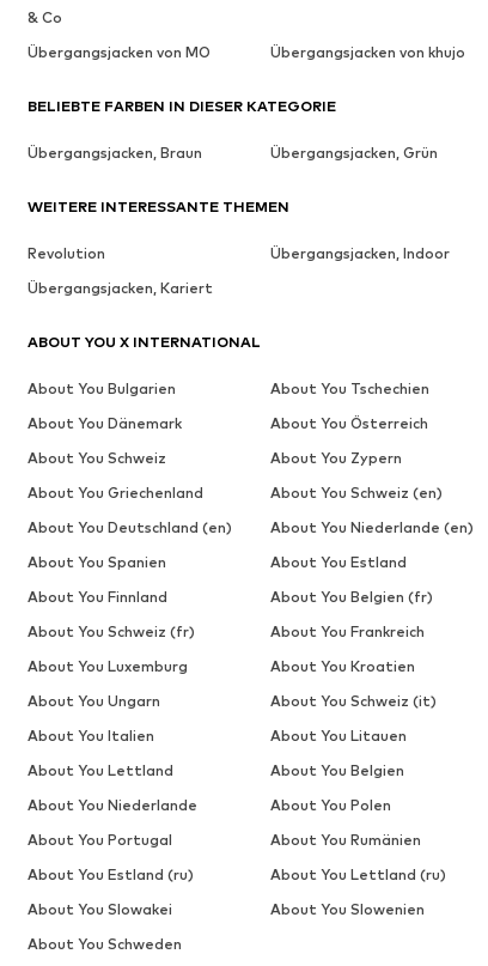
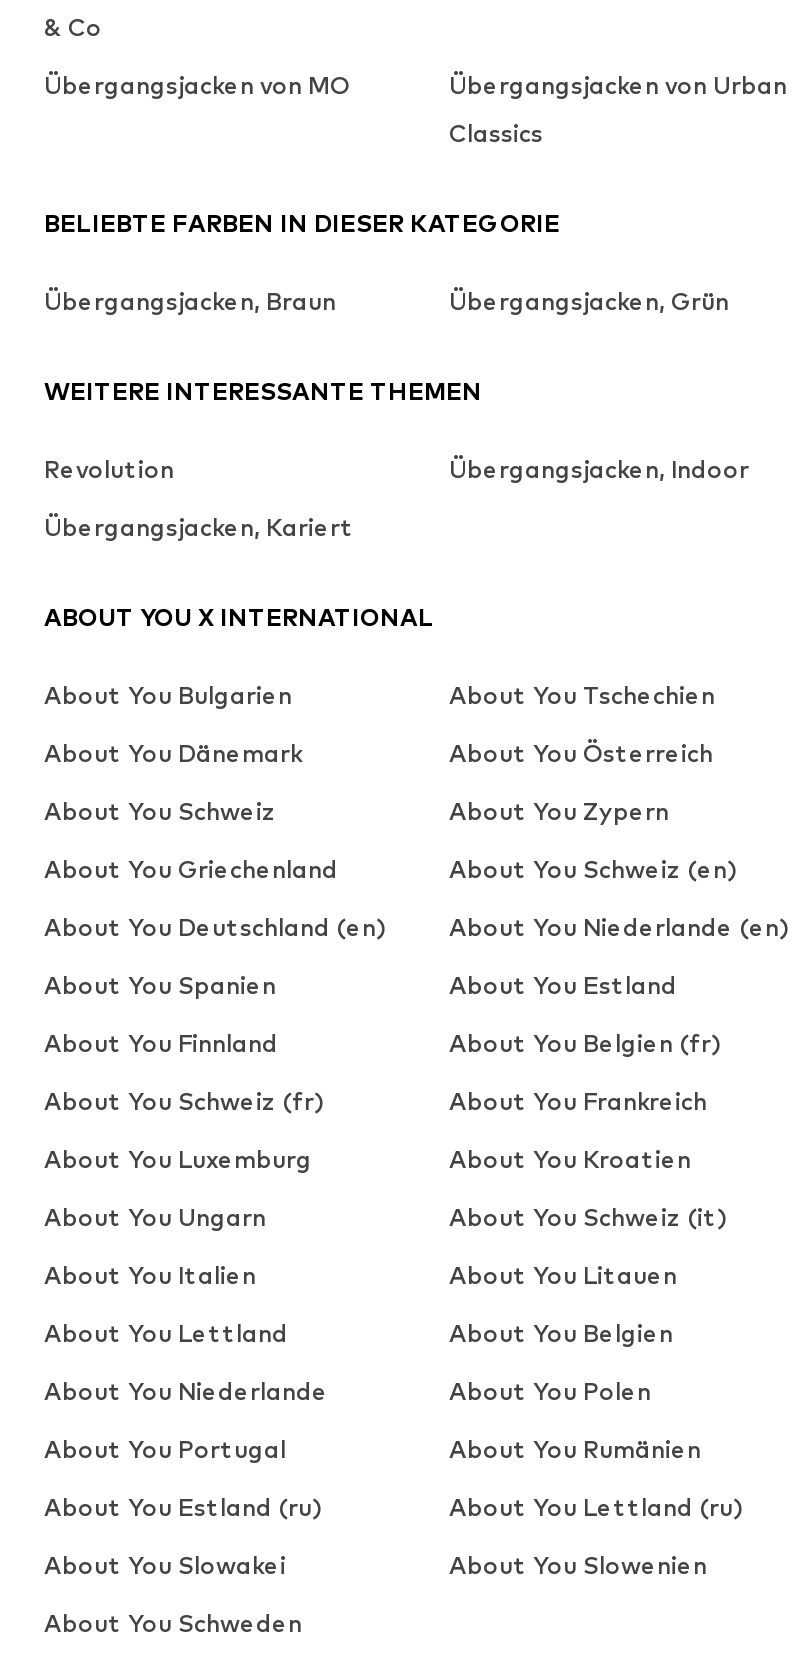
[270,43,465,61] Übergangsjacken von khujo -> [449,70,787,148] Übergangsjacken von Urban | Classics

